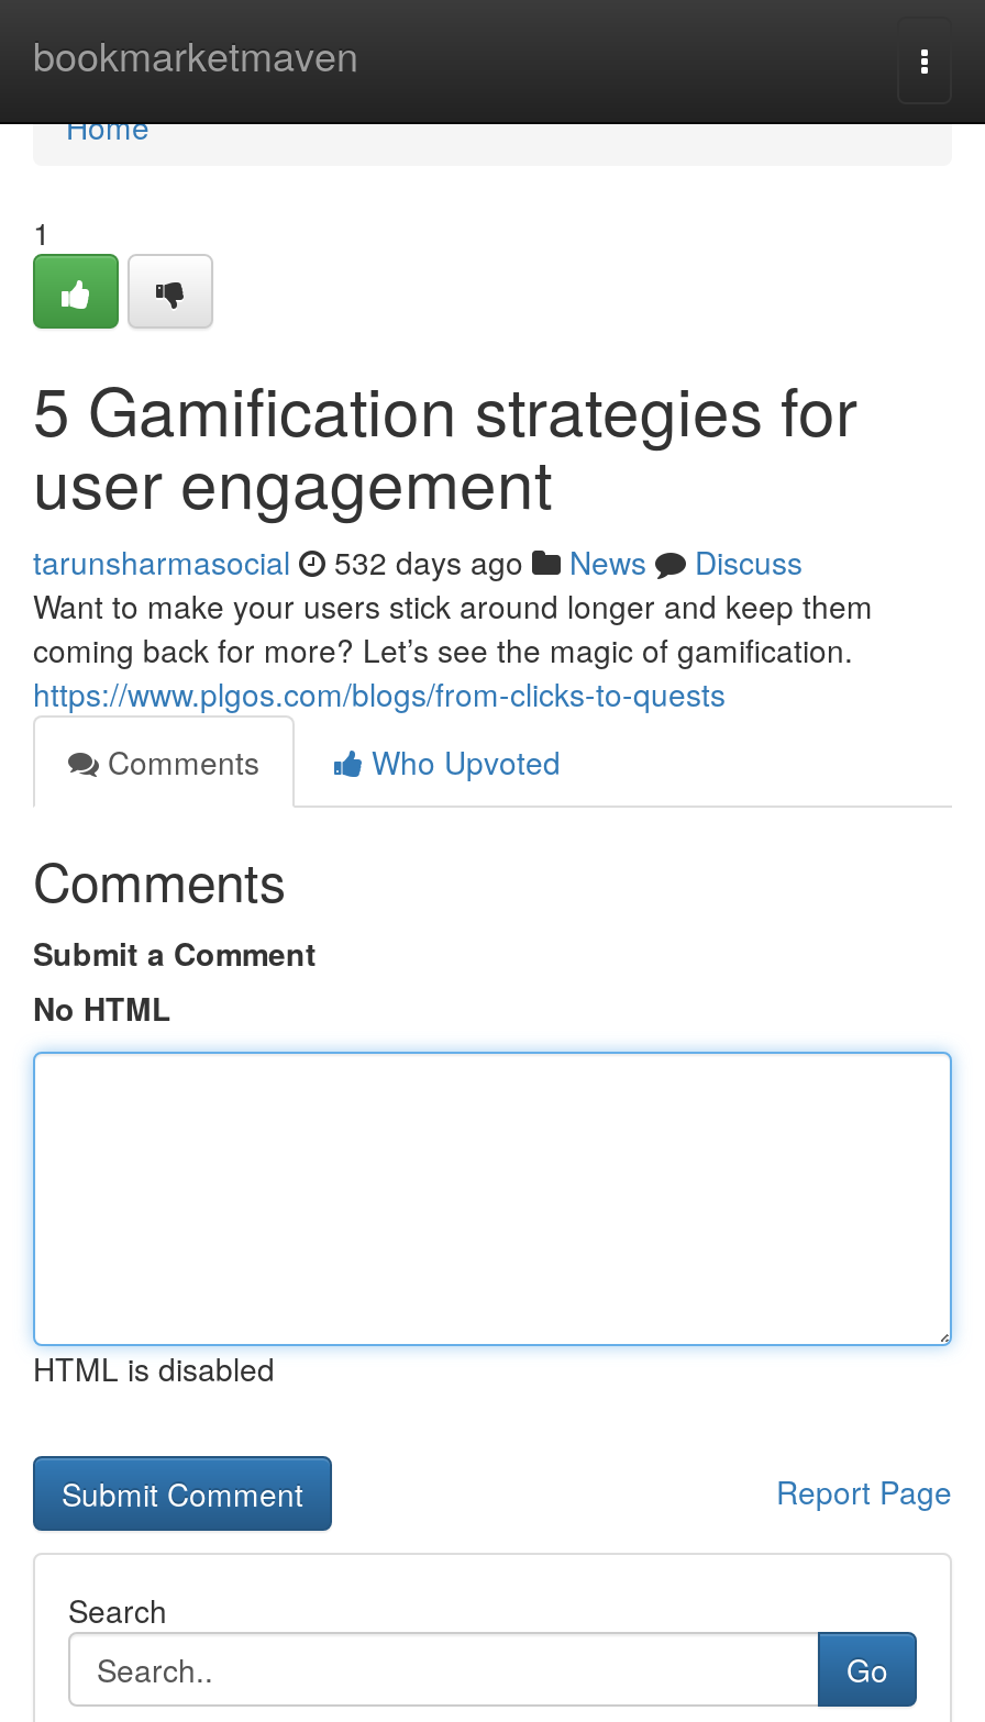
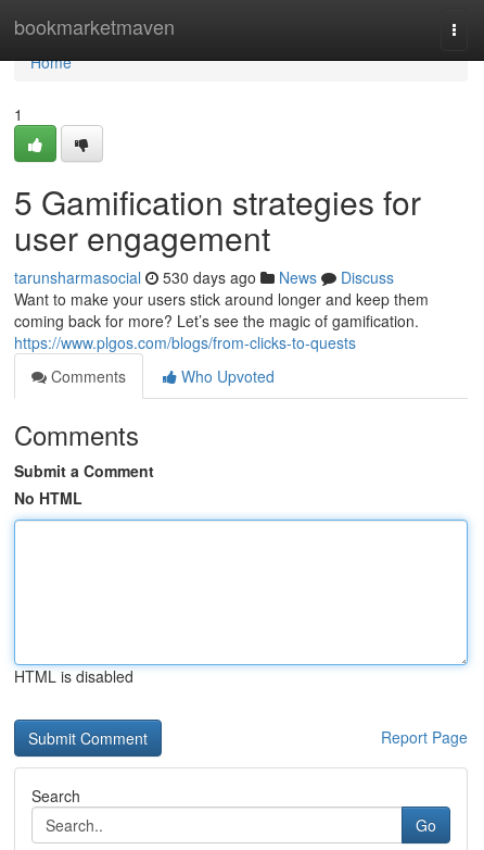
[33,540,803,584] tarunsharmasocial 532 days ago News Discuss -> [14,266,394,288] tarunsharmasocial 530 days ago News Discuss

